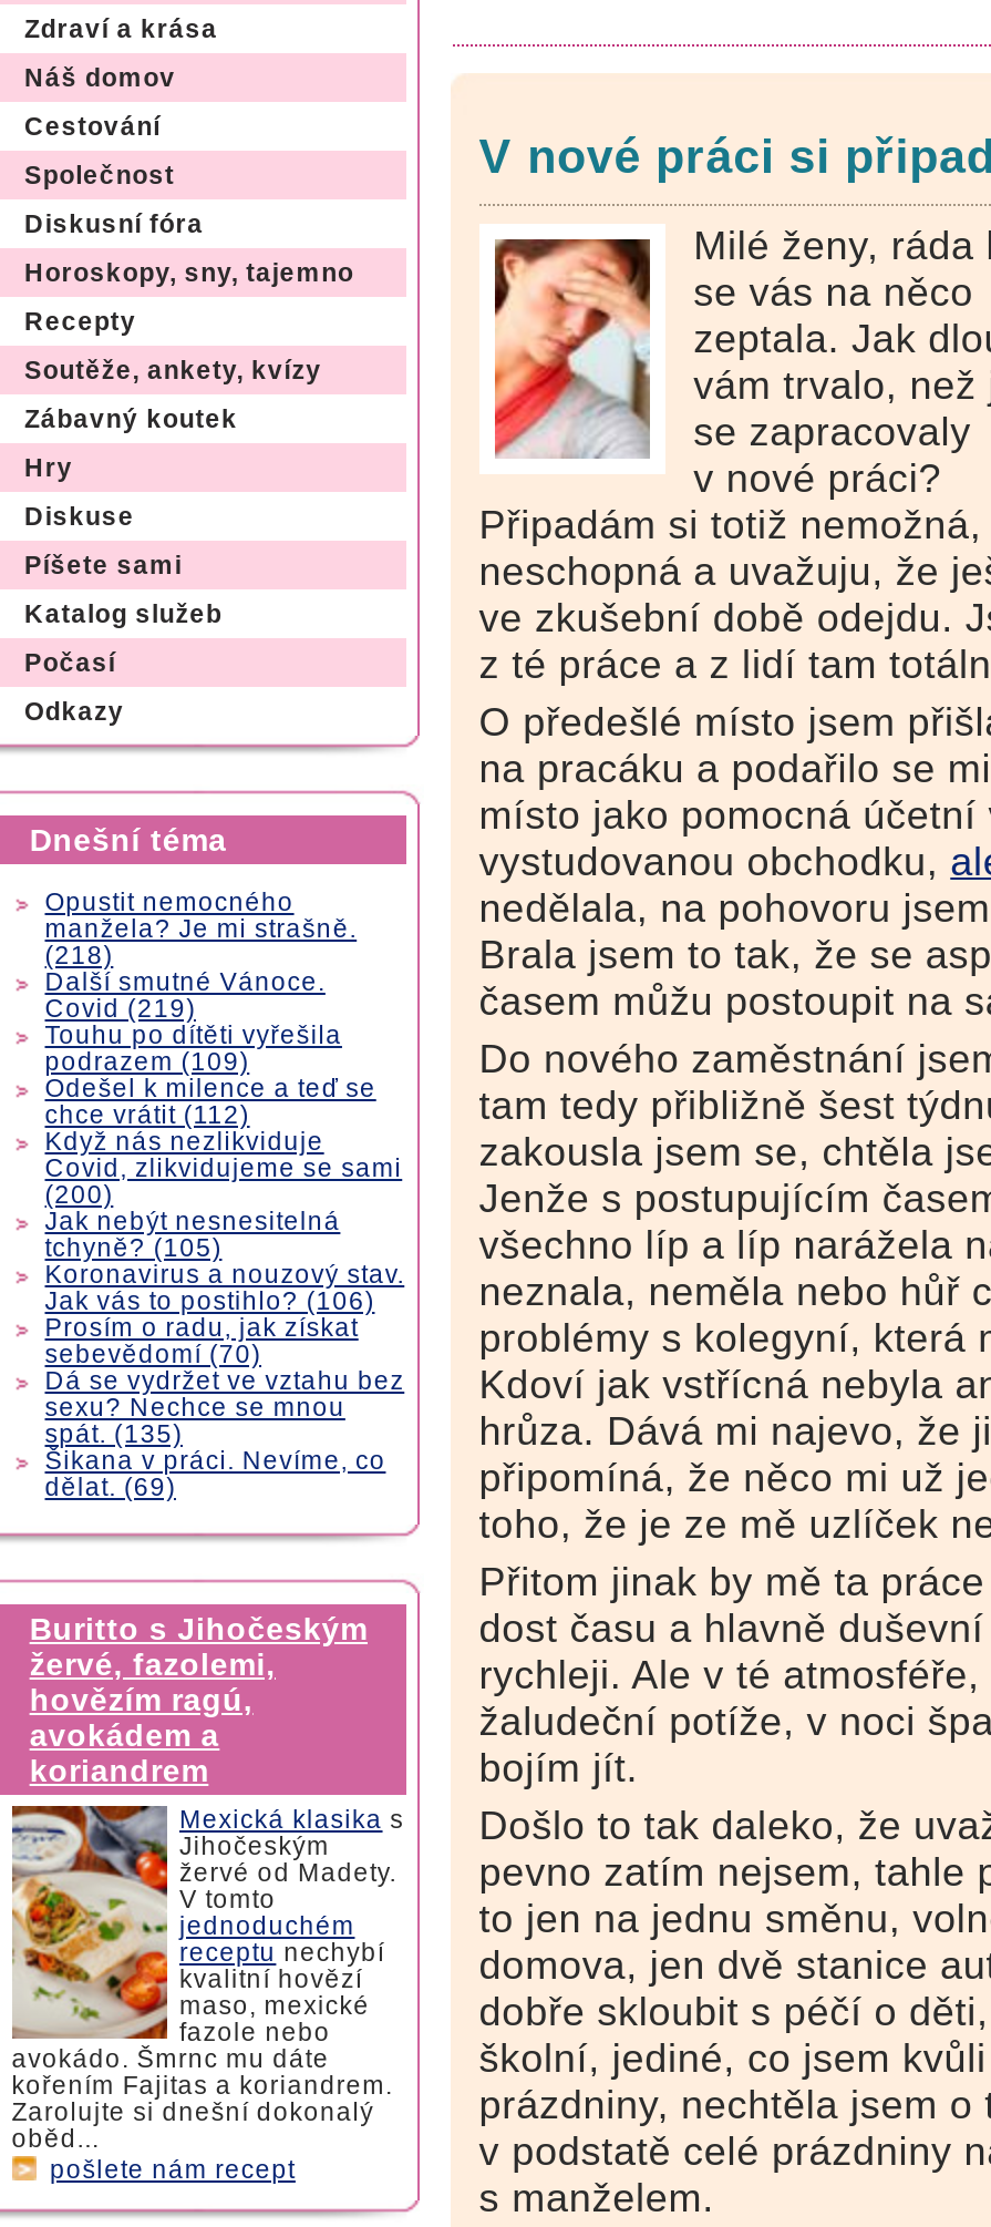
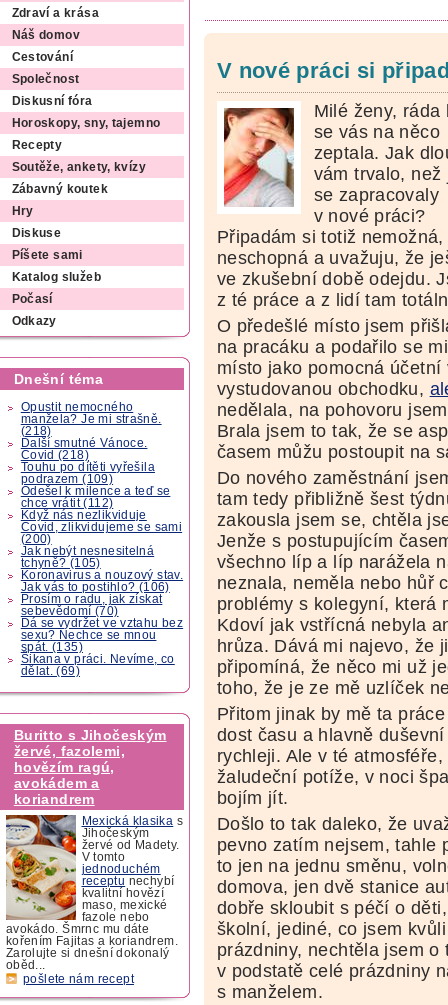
[45,994,196,1021] Covid (219) -> [21,449,89,461] Covid (218)

